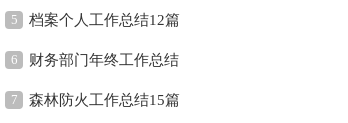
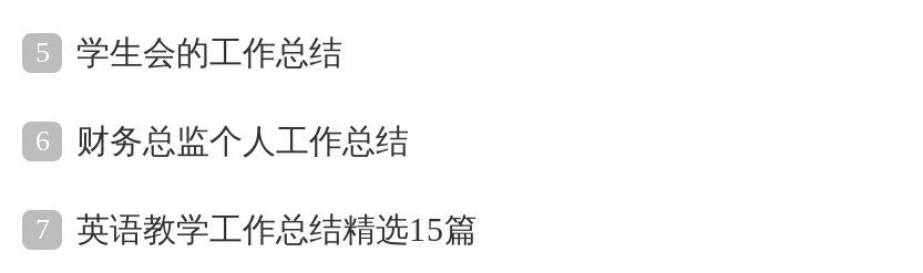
[29,12,180,28] 档案个人工作总结12篇 -> [76,36,342,71] 学生会的工作总结
[29,52,179,68] 财务部门年终工作总结 -> [76,124,409,160] 财务总监个人工作总结
[29,92,180,108] 森林防火工作总结15篇 -> [76,213,477,248] 英语教学工作总结精选15篇

